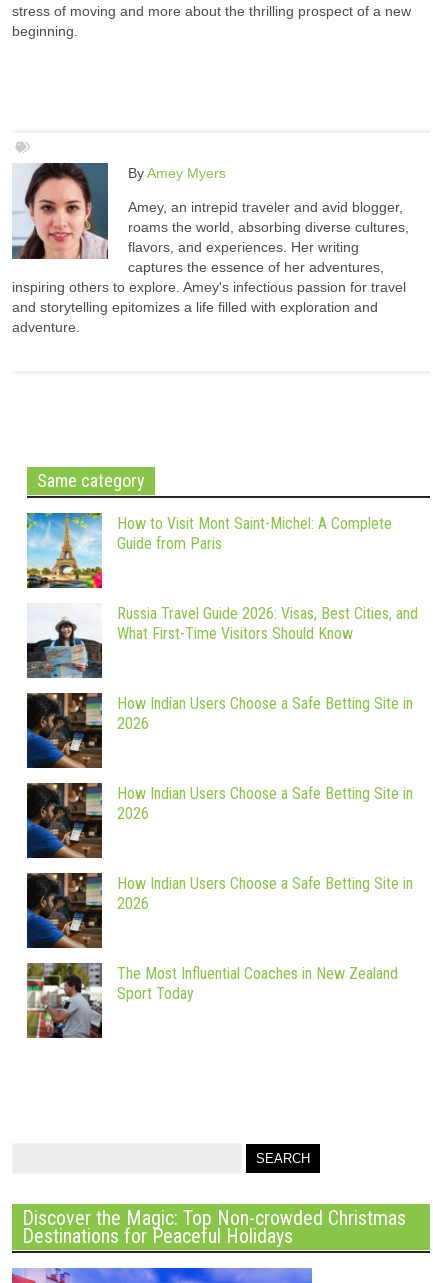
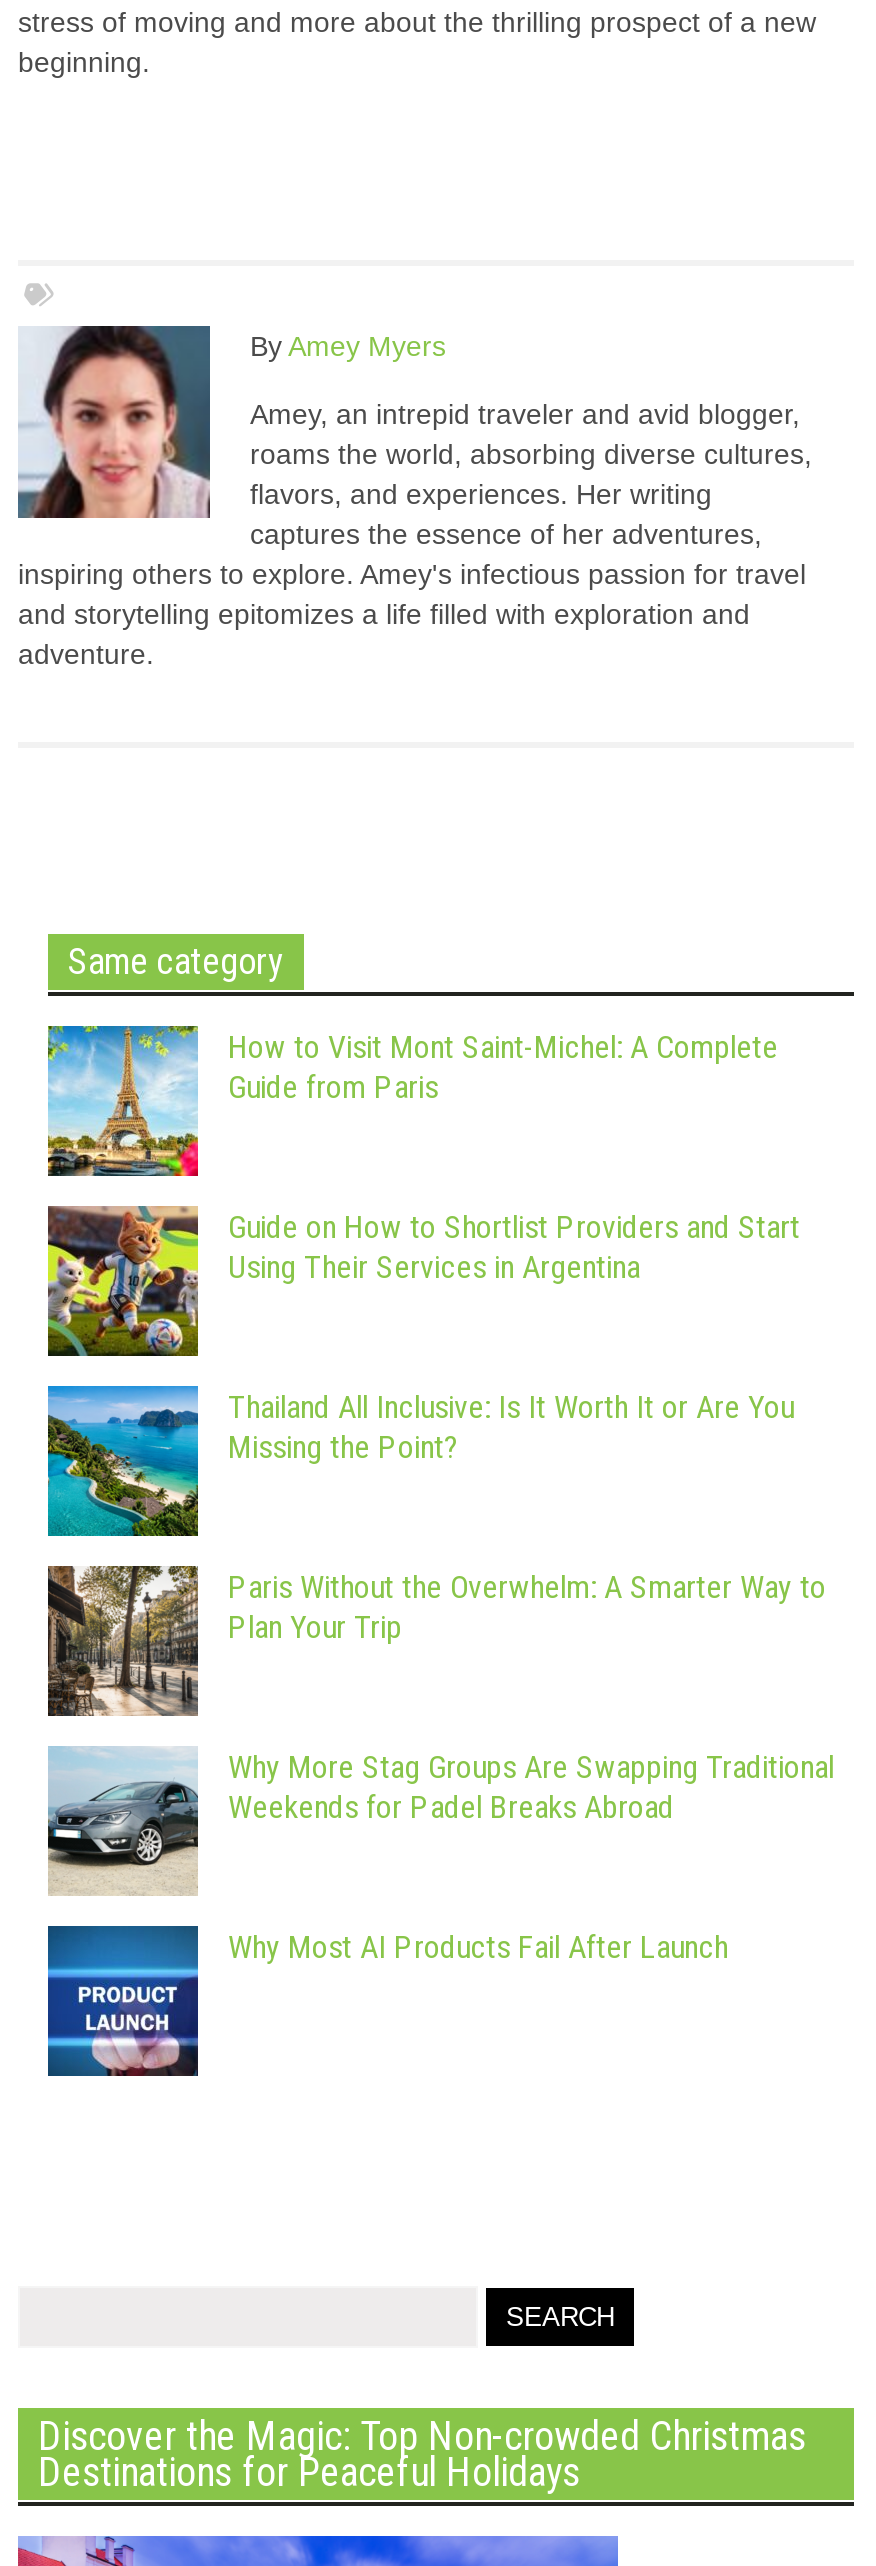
[26,603,418,679] [image] | Russia Travel Guide 2026: Visas, Best Cities, and | What First-Time Visitors Should Know -> [46,1204,800,1358] [image] | Guide on How to Shortlist Providers and Start | Using Their Services in Argentina
[26,692,413,769] [image] | How Indian Users Choose a Safe Betting Site in | 2026 -> [46,1384,794,1538] [image] | Thailand All Inclusive: Is It Worth It or Are You | Missing the Point?
[26,782,413,859] [image] | How Indian Users Choose a Safe Betting Site in | 2026 -> [46,1564,826,1718] [image] | Paris Without the Overwhelm: A Smarter Way to | Plan Your Trip
[26,872,413,949] [image] | How Indian Users Choose a Safe Betting Site in | 2026 -> [46,1746,834,1896] [image] | Why More Stag Groups Are Swapping Traditional | Weekends for Padel Breaks Abroad
[26,962,398,1039] [image] | The Most Influential Coaches in New Zealand | Sport Today -> [46,1924,728,2078] [image] | Why Most AI Products Fail After Launch

